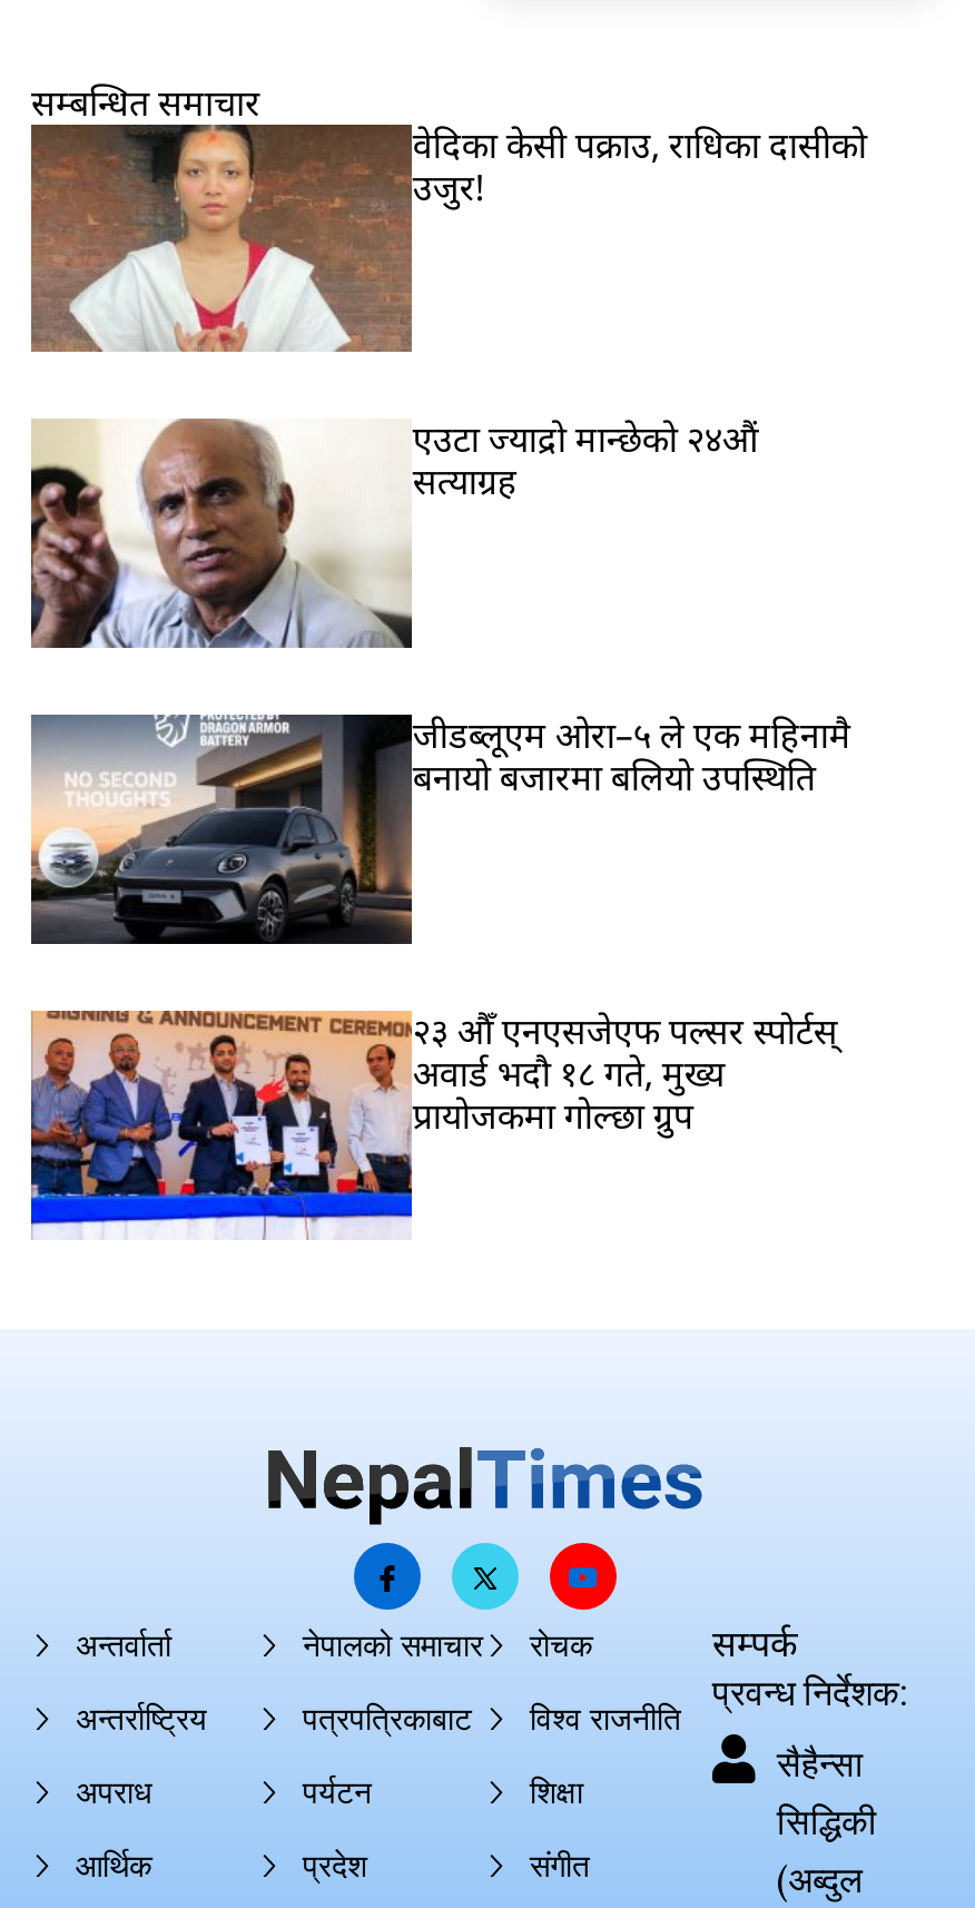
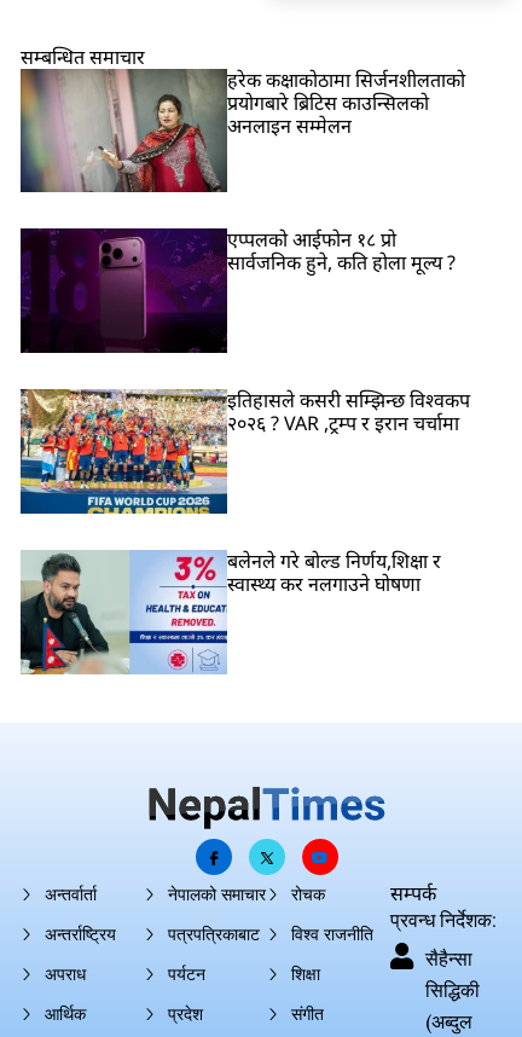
[29,119,867,354] [image] | वेदिका केसी पक्राउ, राधिका दासीको | उजुर! -> [19,66,466,193] [image] | हरेक कक्षाकोठामा सिर्जनशीलताको | प्रयोगबारे ब्रिटिस काउन्सिलको | अनलाइन सम्मेलन
[29,415,758,650] [image] | एउटा ज्याद्रो मान्छेको २४औं | सत्याग्रह -> [19,227,456,354] [image] | एप्पलको आईफोन १८ प्रो | सार्वजनिक हुने, कति होला मूल्य ?
[29,711,851,946] [image] | जीडब्लूएम ओरा–५ ले एक महिनामै | बनायो बजारमा बलियो उपस्थिति -> [19,387,471,515] [image] | इतिहासले कसरी सम्झिन्छ विश्वकप | २०२६ ? VAR ,ट्रम्प र इरान चर्चामा
[29,1007,838,1240] [image] | २३ औँ एनएसजेएफ पल्सर स्पोर्टस् | अवार्ड भदौ १८ गते, मुख्य | प्रायोजकमा गोल्छा ग्रुप -> [19,548,442,676] [image] | बलेनले गरे बोल्ड निर्णय,शिक्षा र | स्वास्थ्य कर नलगाउने घोषणा

